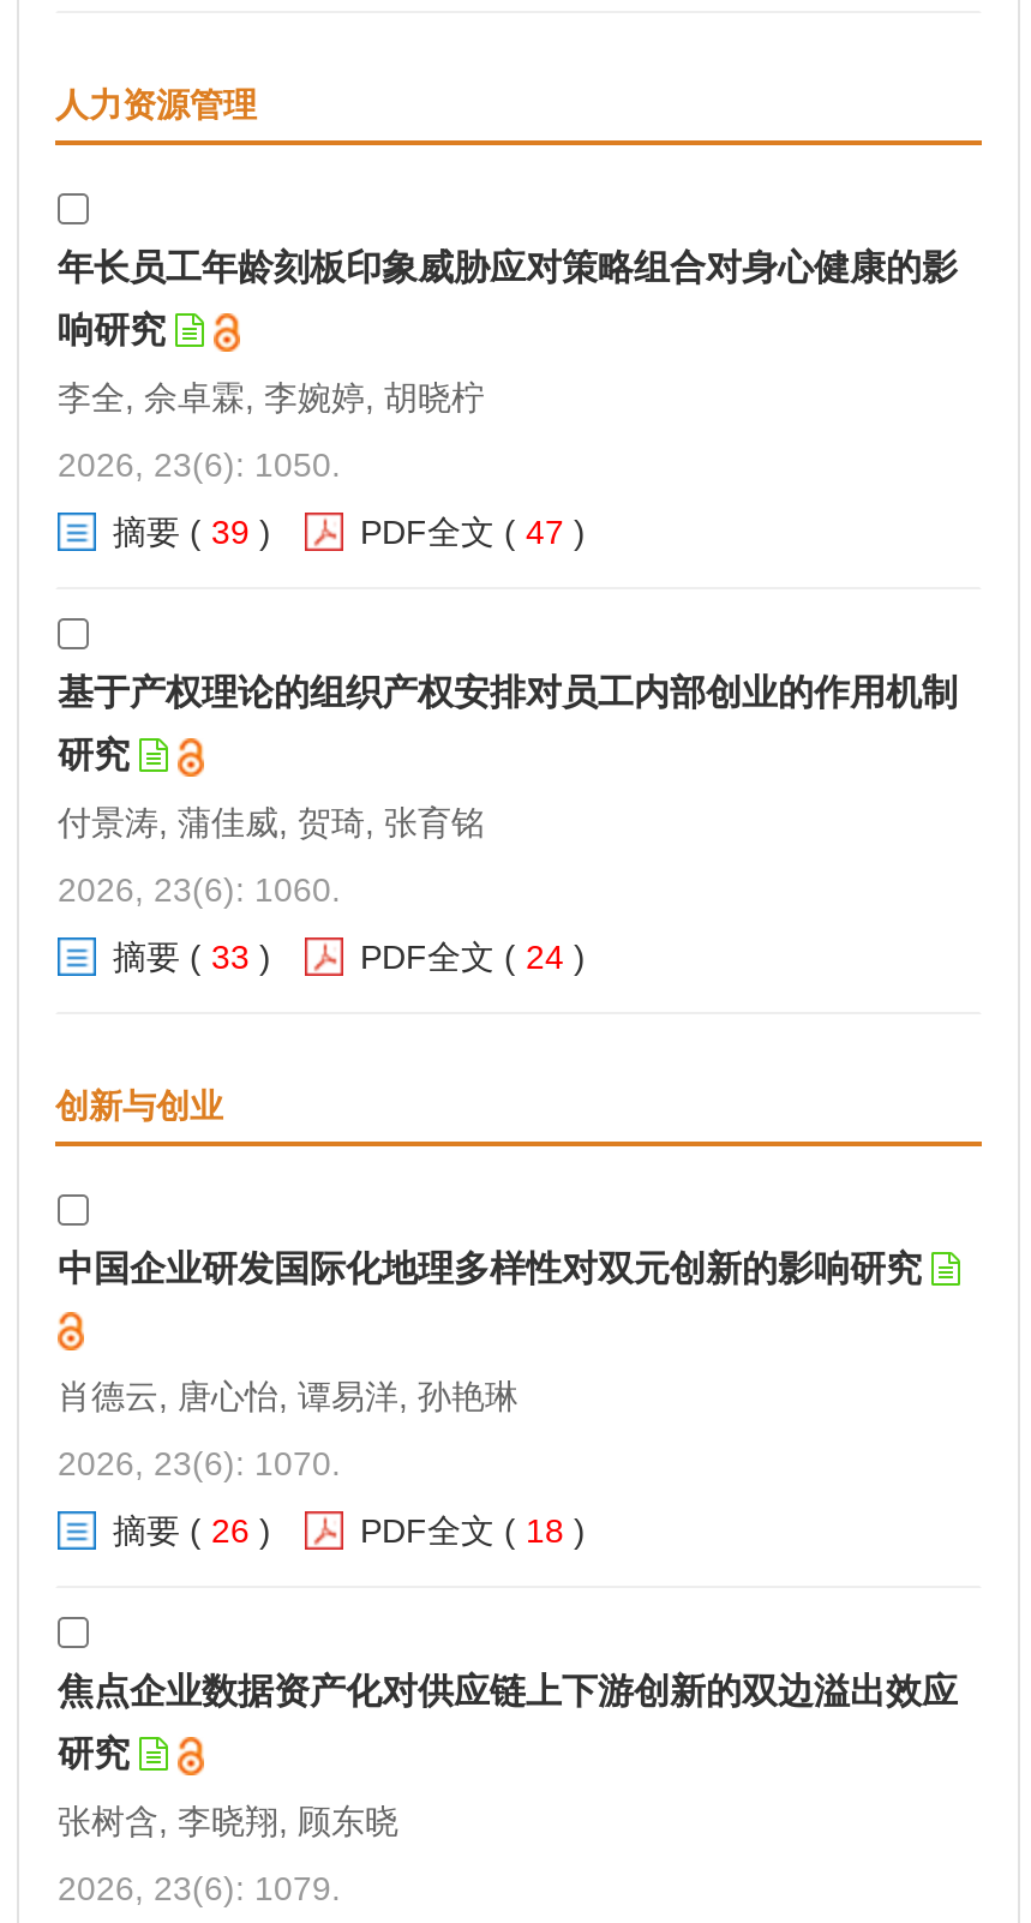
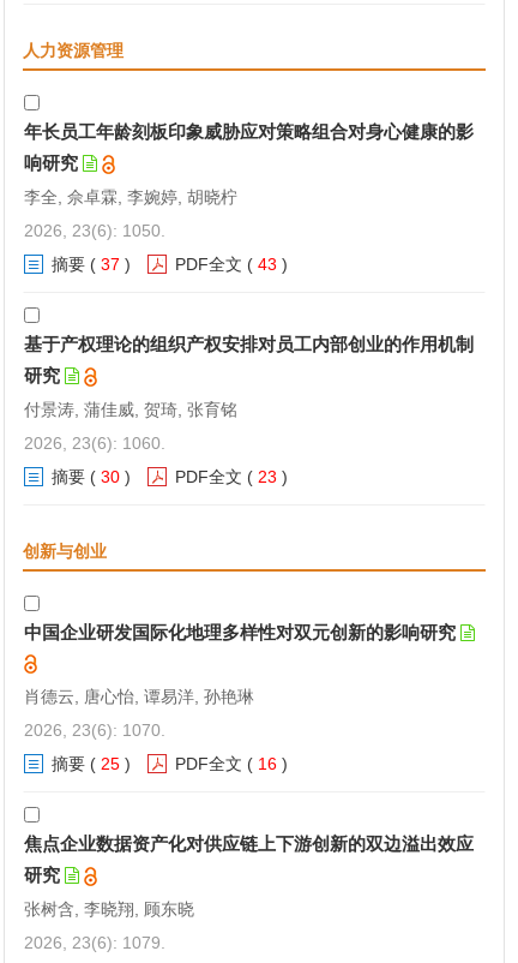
[113,512,281,550] 摘要( 39) -> [52,254,135,274] 摘要( 37)
[360,512,586,550] PDF全文 ( 47) -> [175,254,288,274] PDF全文 ( 43)
[113,937,281,975] 摘要( 33) -> [52,467,135,486] 摘要( 30)
[360,937,586,975] PDF全文 ( 24) -> [175,467,288,486] PDF全文 ( 23)
[113,1511,281,1549] 摘要( 26) -> [52,754,135,773] 摘要( 25)
[360,1511,586,1549] PDF全文 ( 18) -> [175,754,288,773] PDF全文 ( 16)

